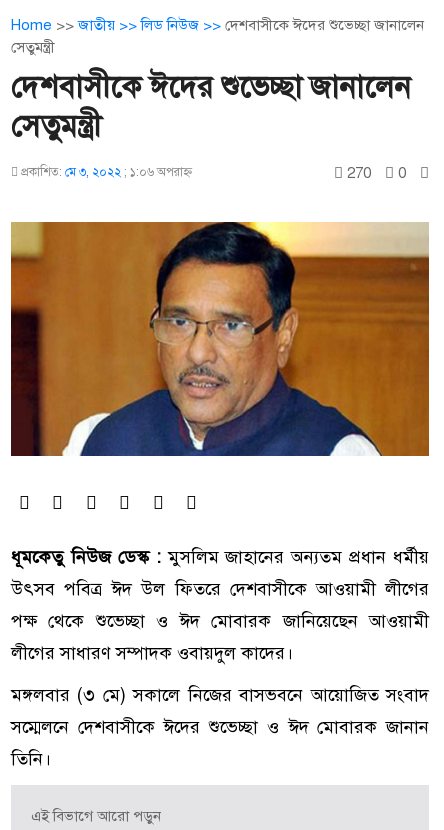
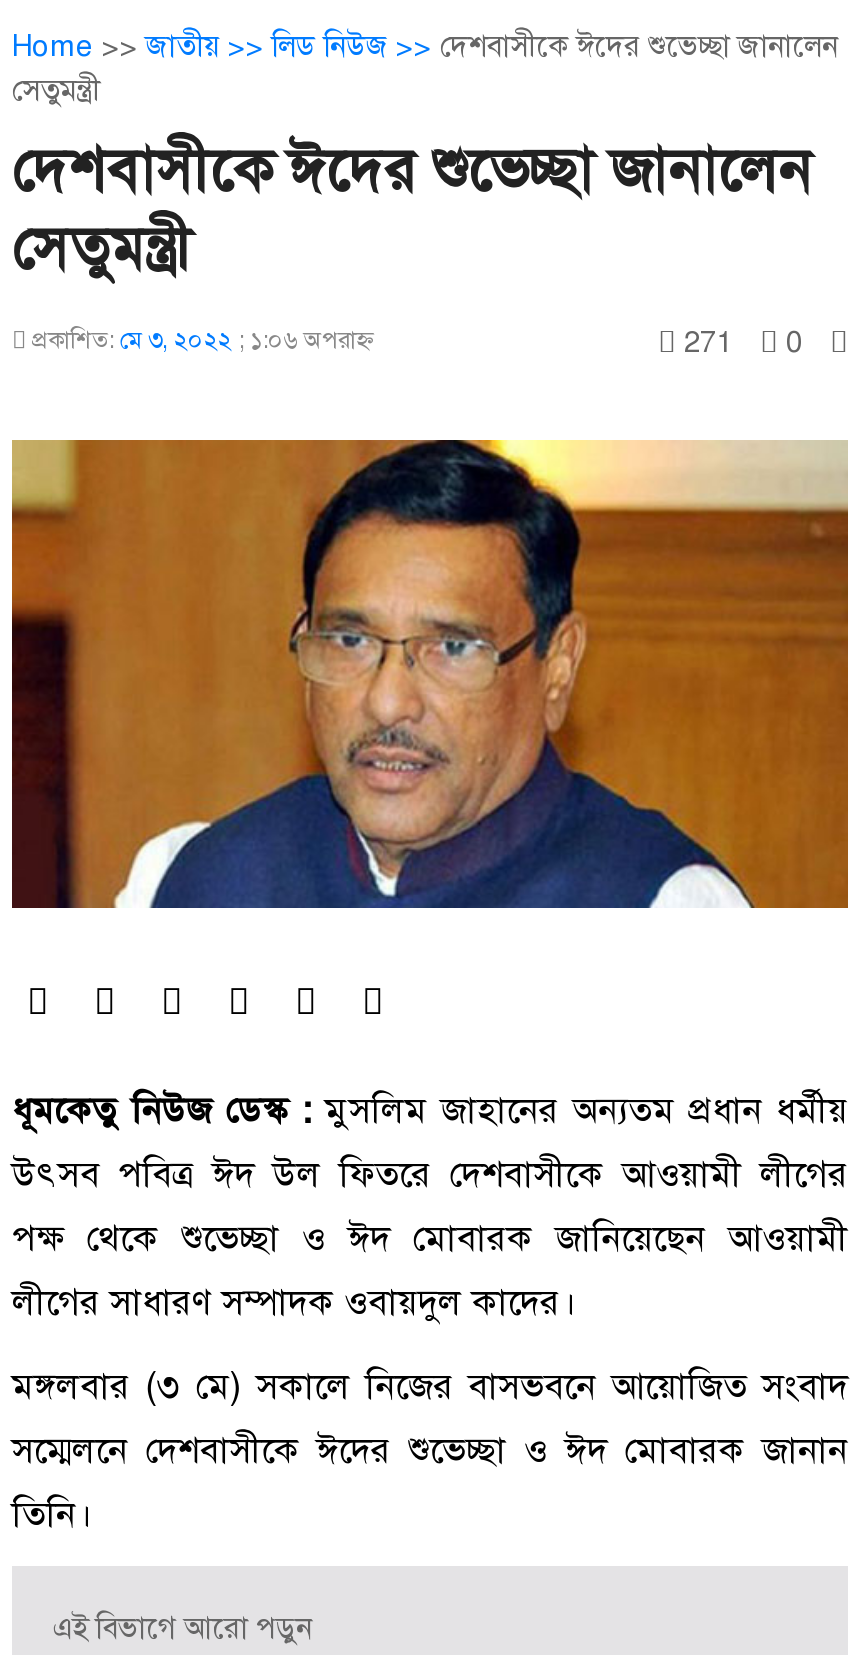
[343,164,371,182] 270 -> [676,324,732,360] 271

